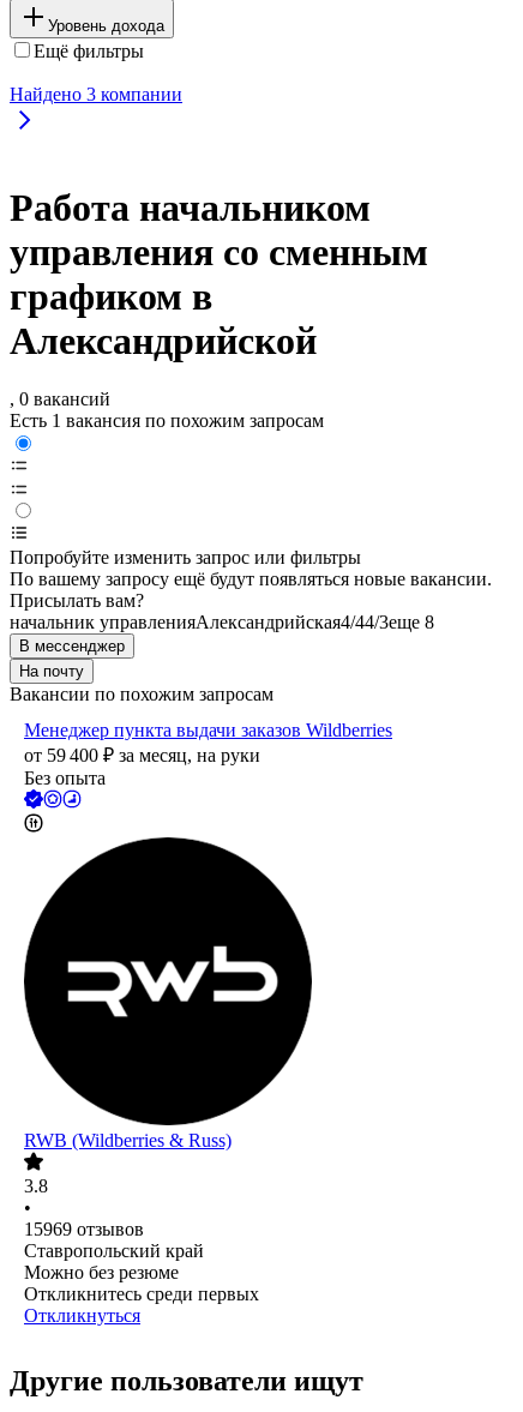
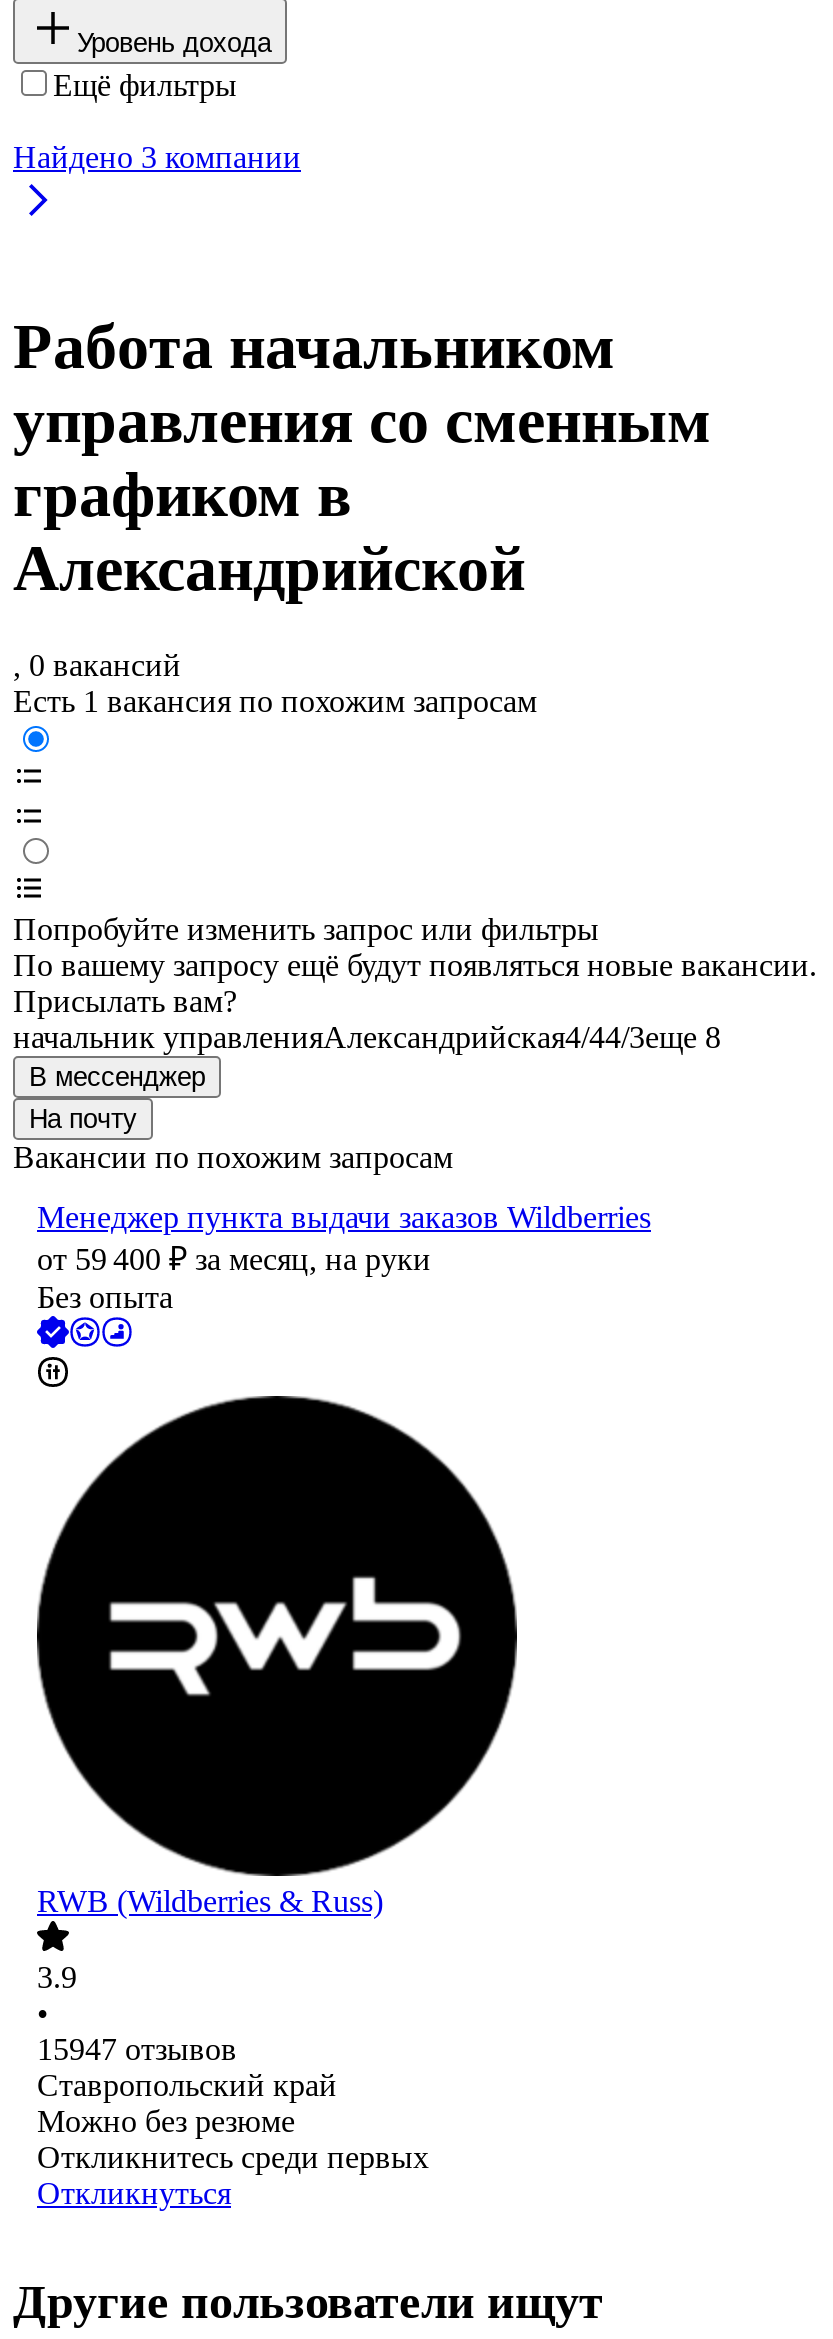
[24,1176,48,1197] 3.8 -> [37,1961,77,1995] 3.9
[24,1219,144,1240] 15969 отзывов -> [37,2033,237,2067] 15947 отзывов

